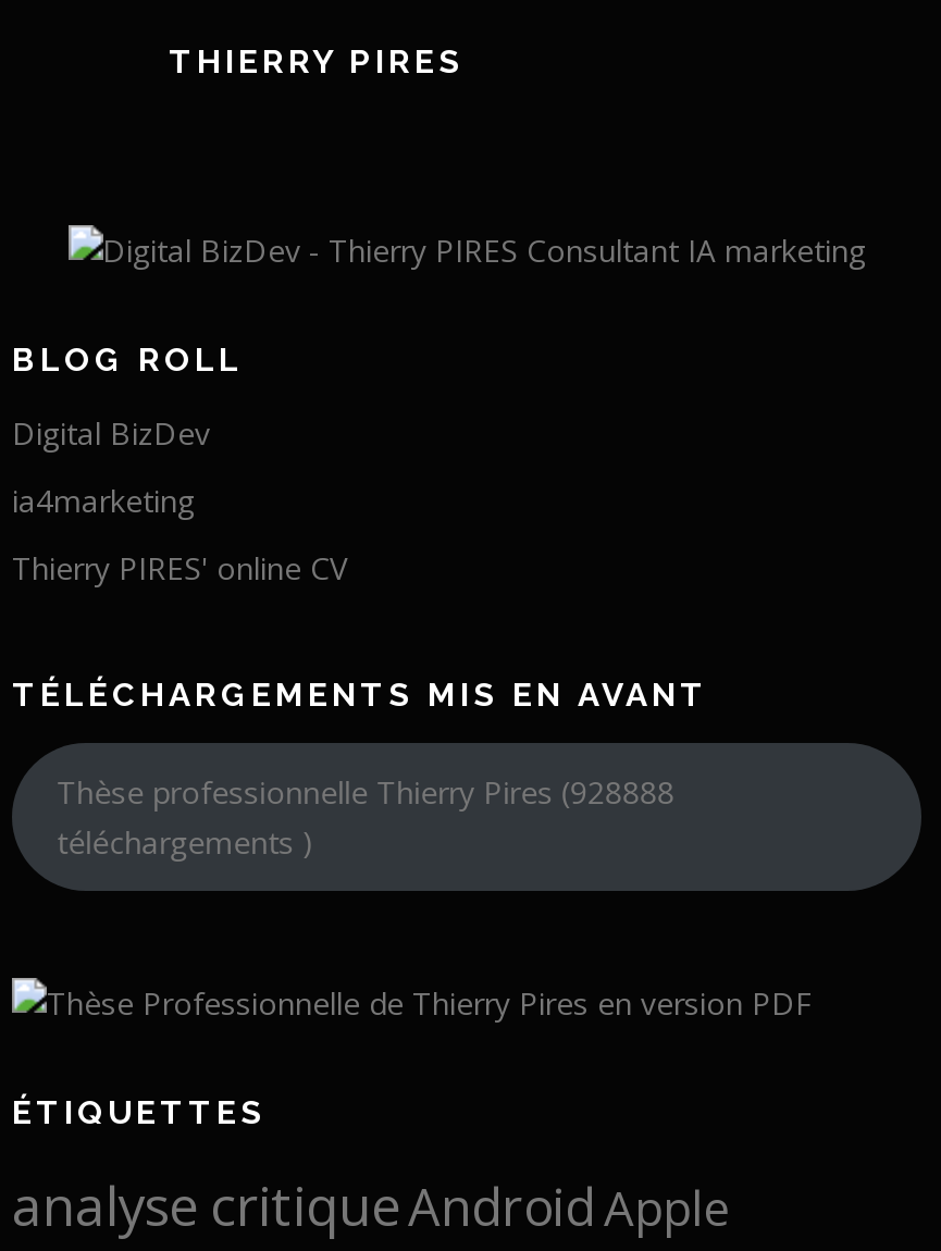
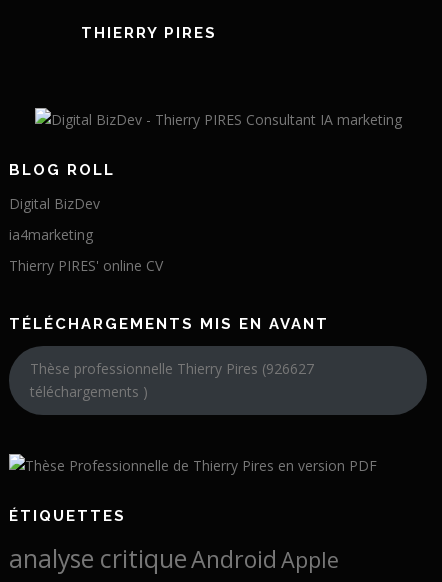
[57,772,675,813] Thèse professionnelle Thierry Pires (928888 -> [30,359,314,378] Thèse professionnelle Thierry Pires (926627

